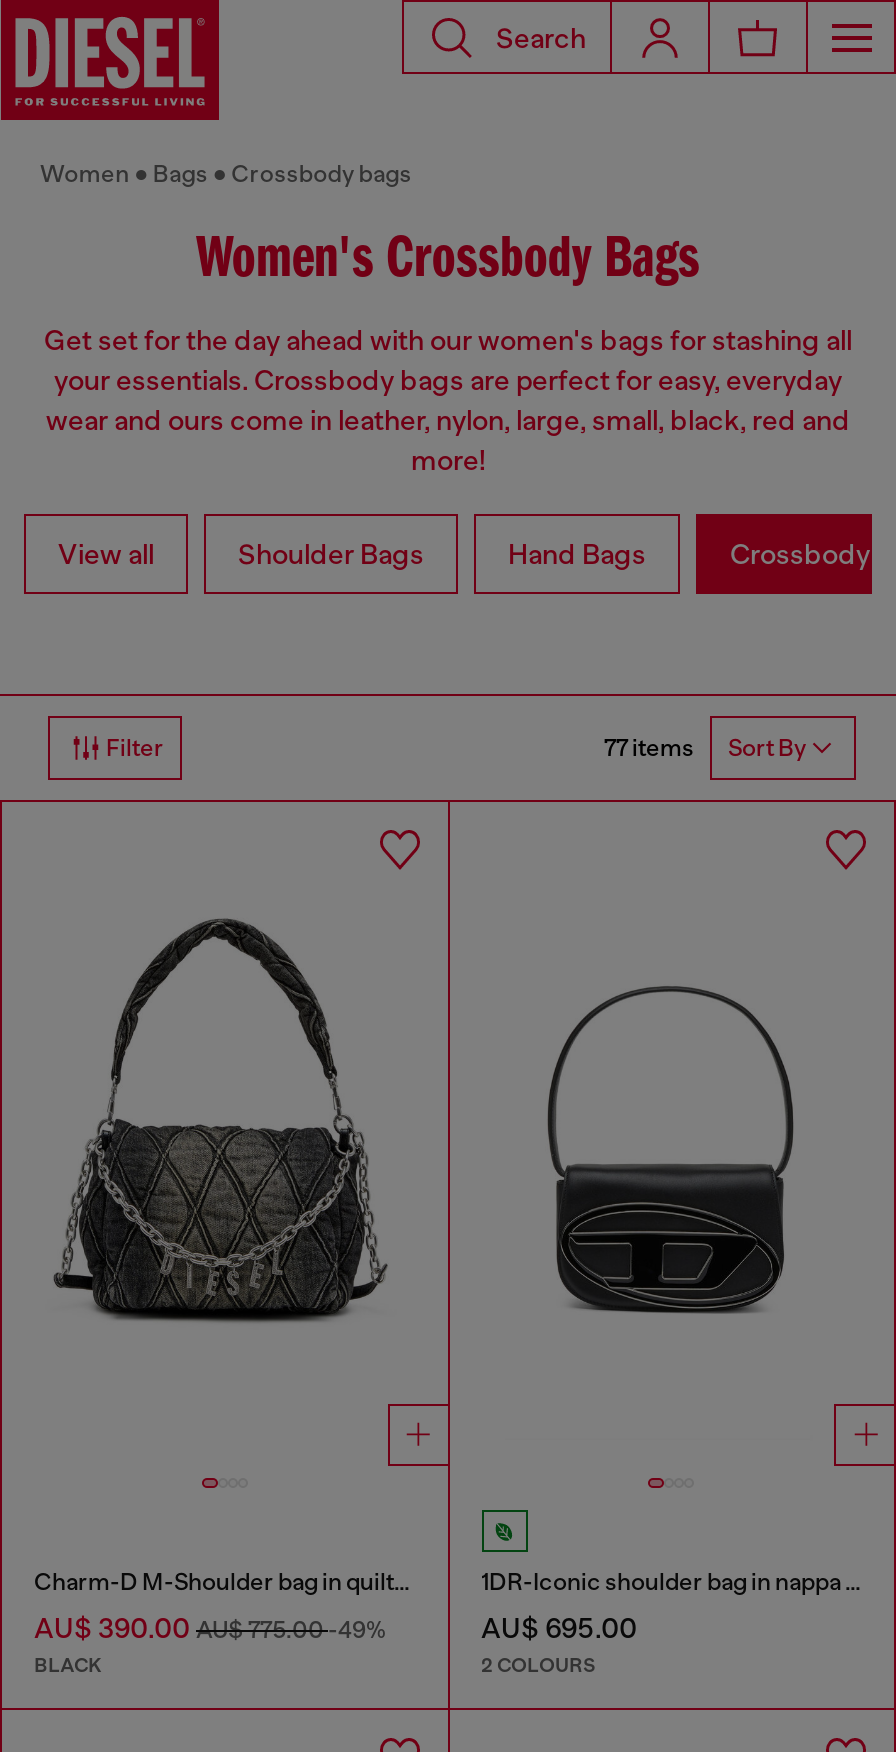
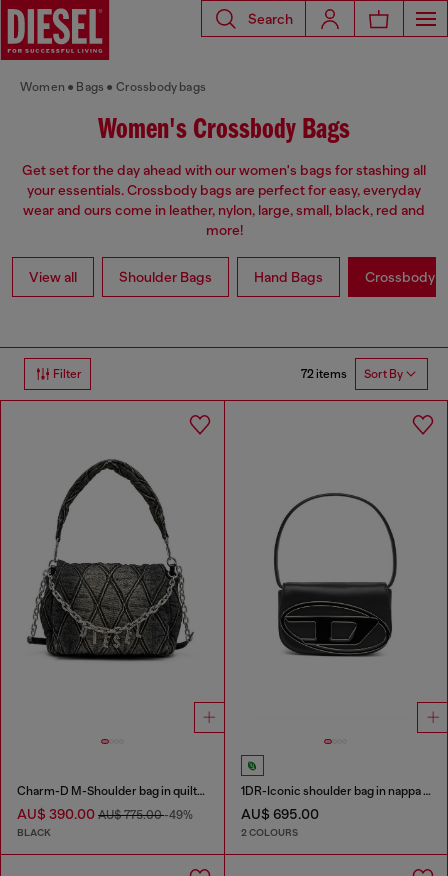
[604,734,806,763] 77 items Sort By -> [301,367,403,381] 72 items Sort By

